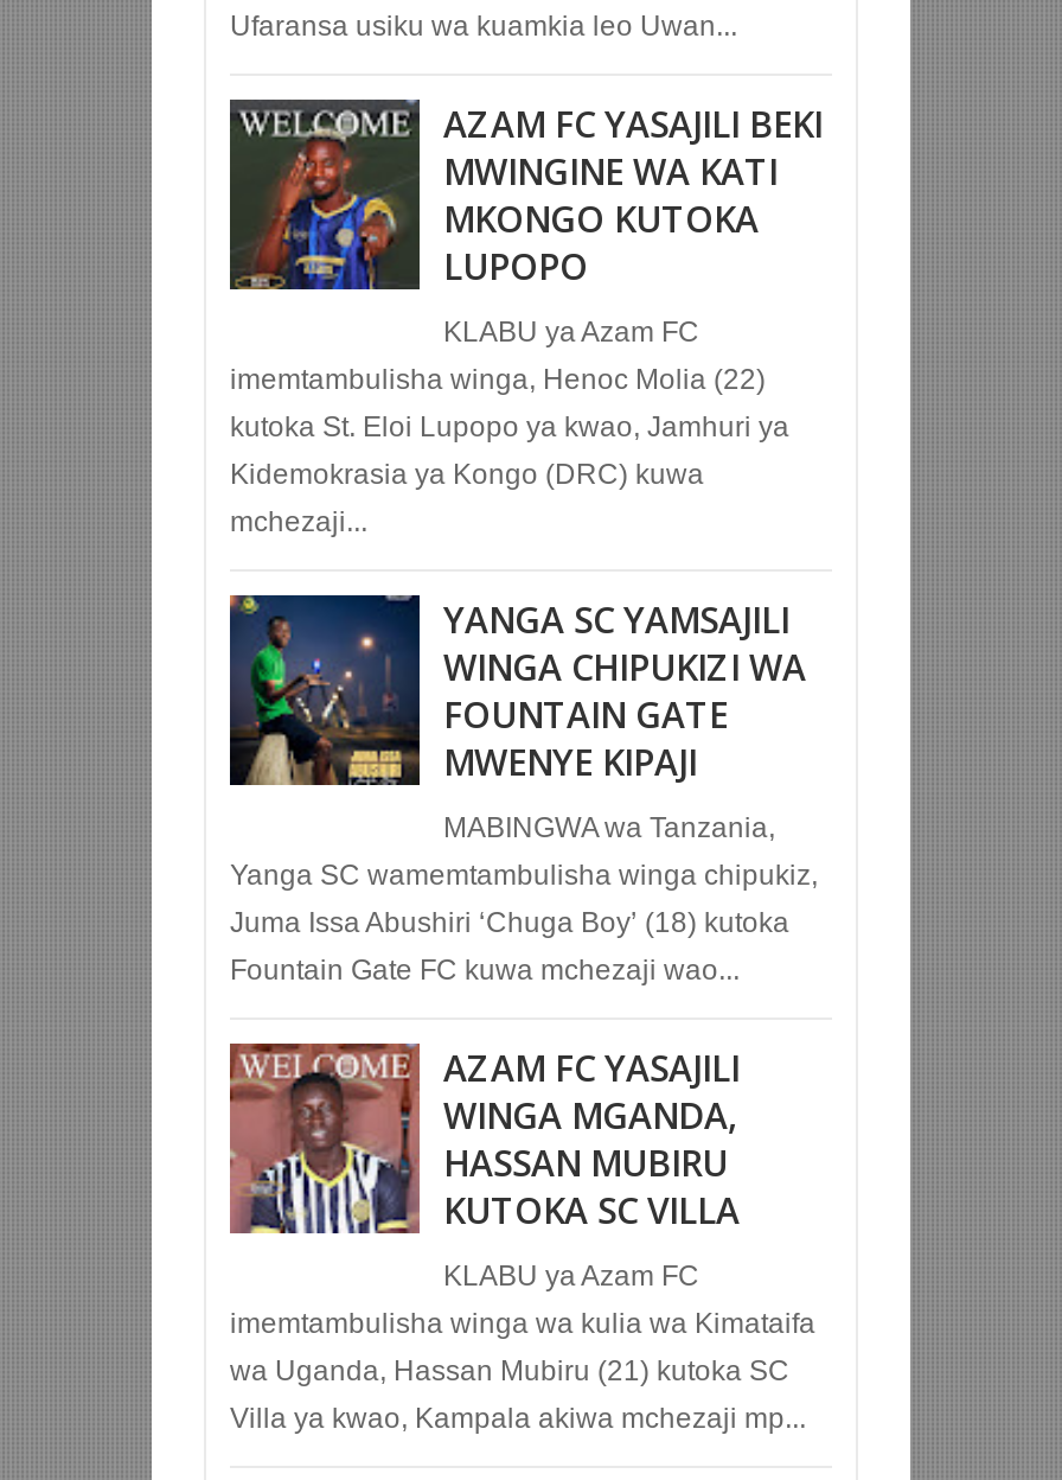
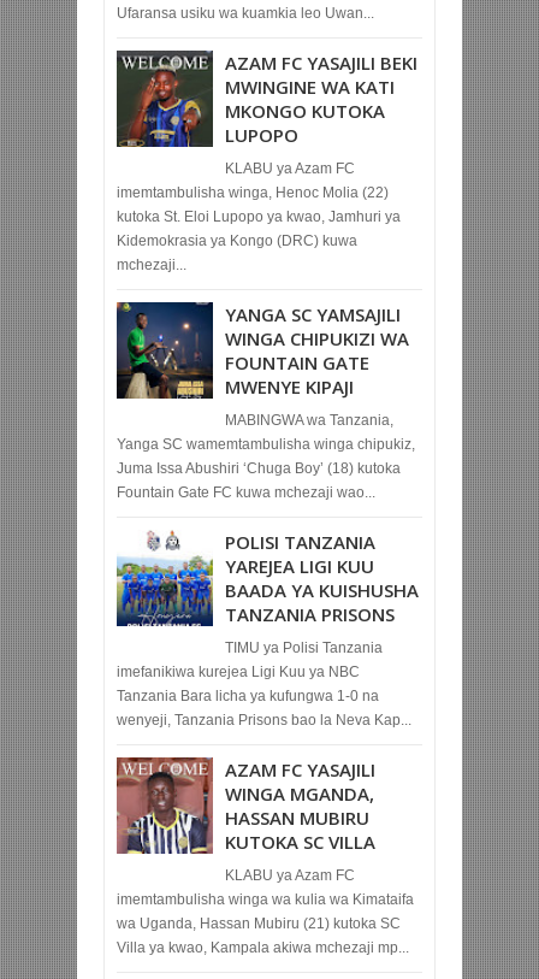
none -> [115,530,419,729] [image] | POLISI TANZANIA | YAREJEA LIGI KUU | BAADA YA KUISHUSHA | TANZANIA PRISONS | TIMU ya Polisi Tanzania | imefanikiwa kurejea Ligi Kuu ya NBC | Tanzania Bara licha ya kufungwa 1-0 na | wenyeji, Tanzania Prisons bao la Neva Kap...

